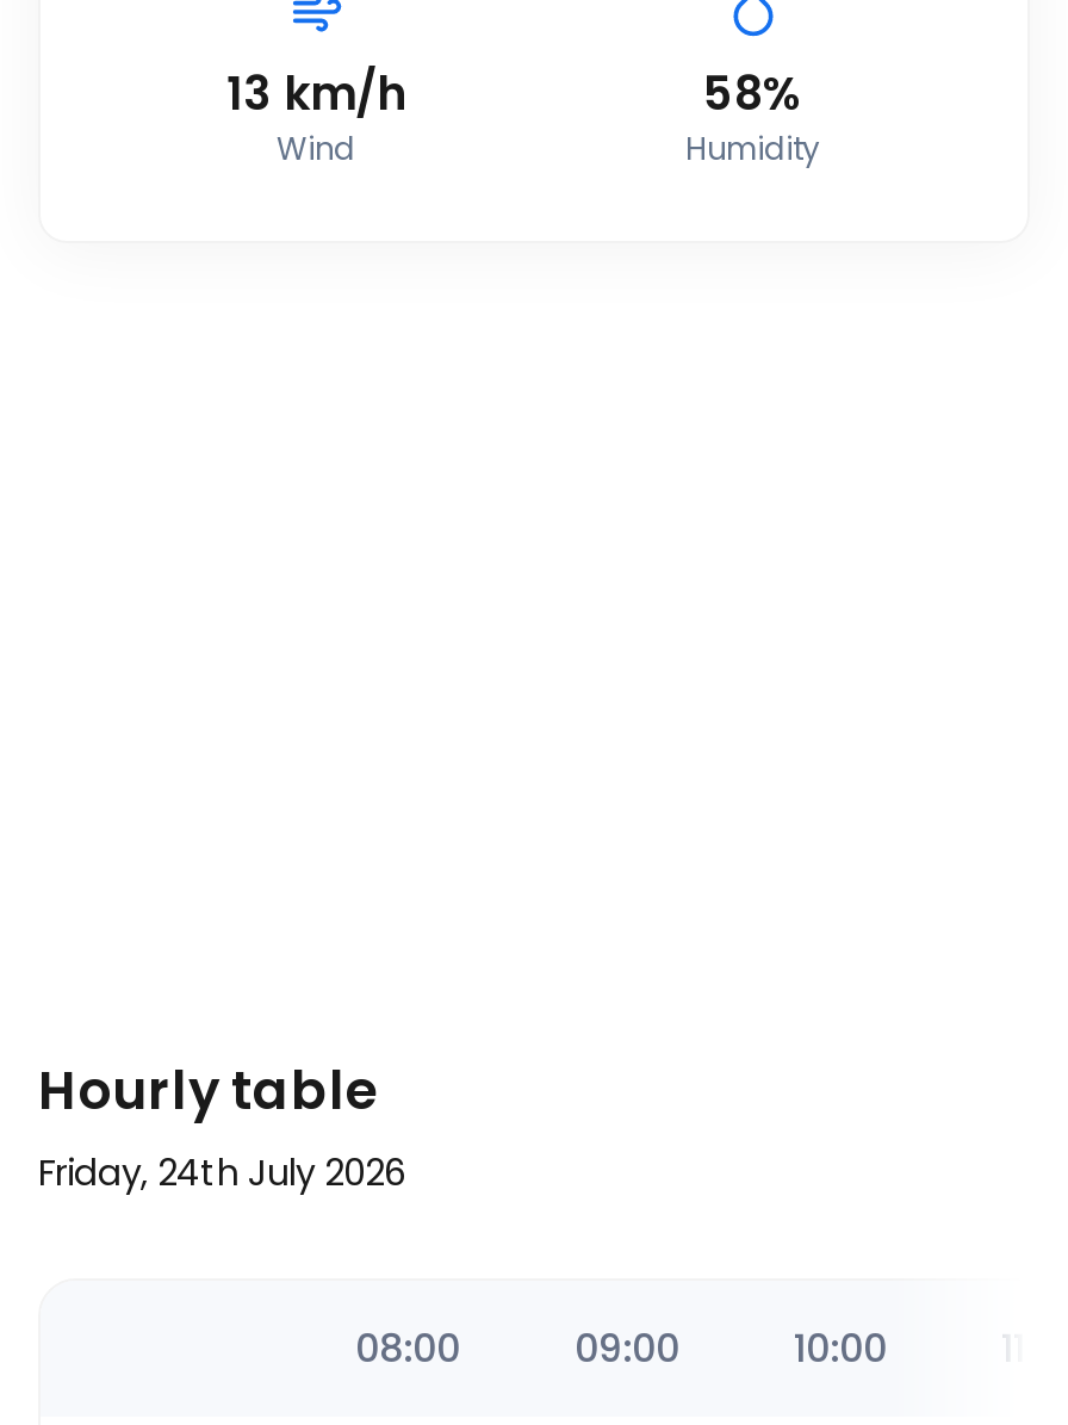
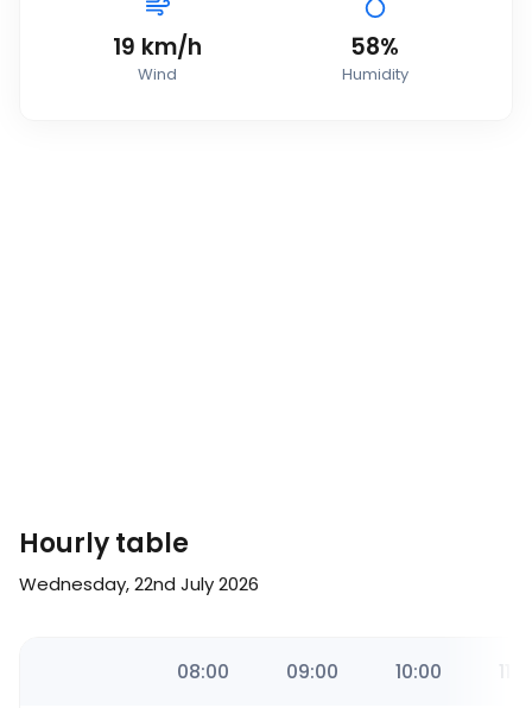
[226,62,405,126] 13 km/h -> [113,31,202,63] 19 km/h
[38,1147,405,1197] Friday, 24th July 2026 -> [19,571,259,596] Wednesday, 22nd July 2026

